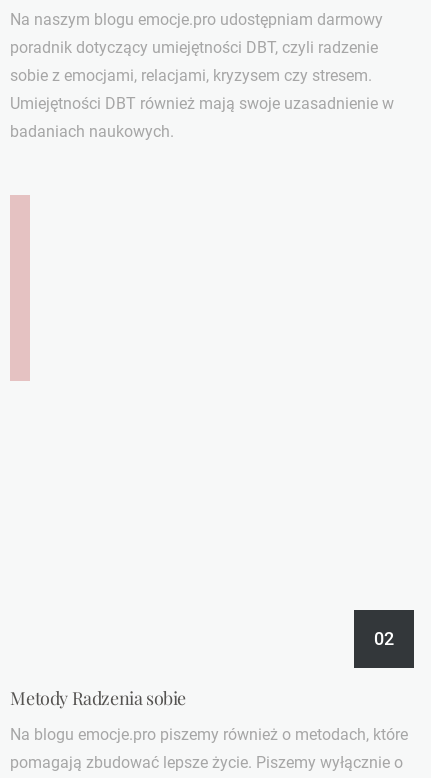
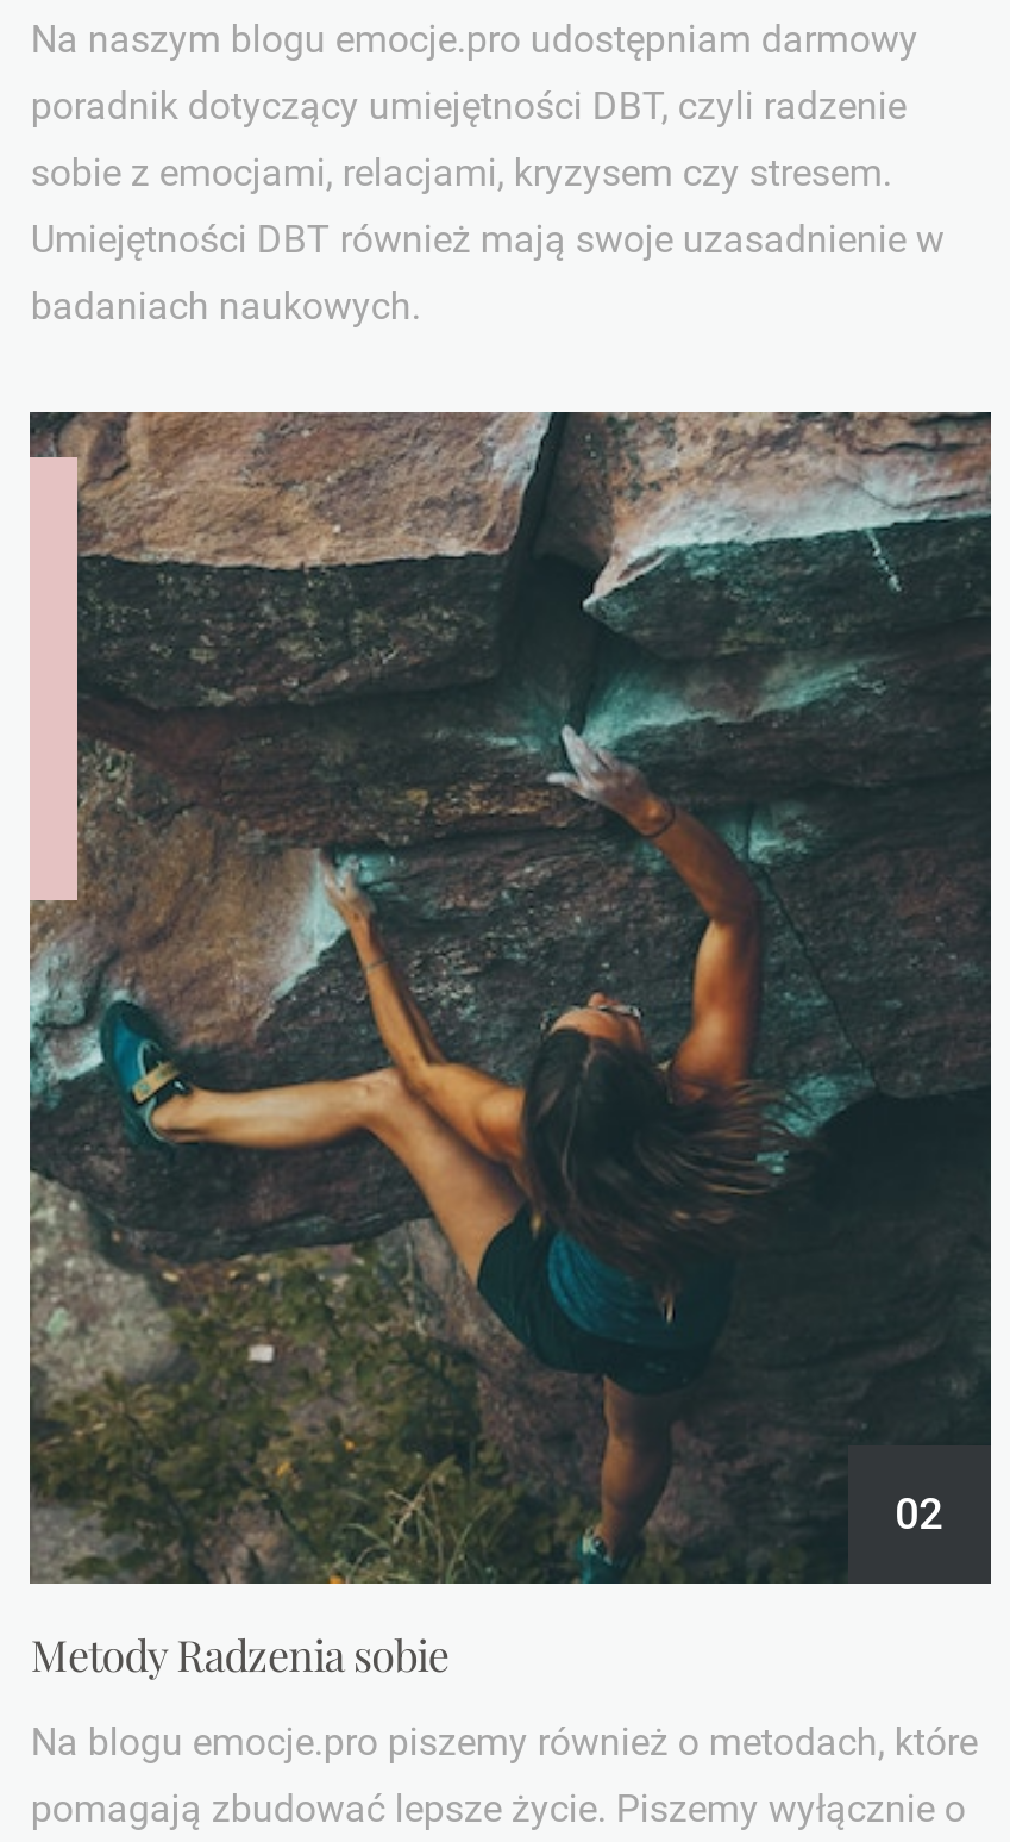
none -> [27,410,993,1586] [image]

